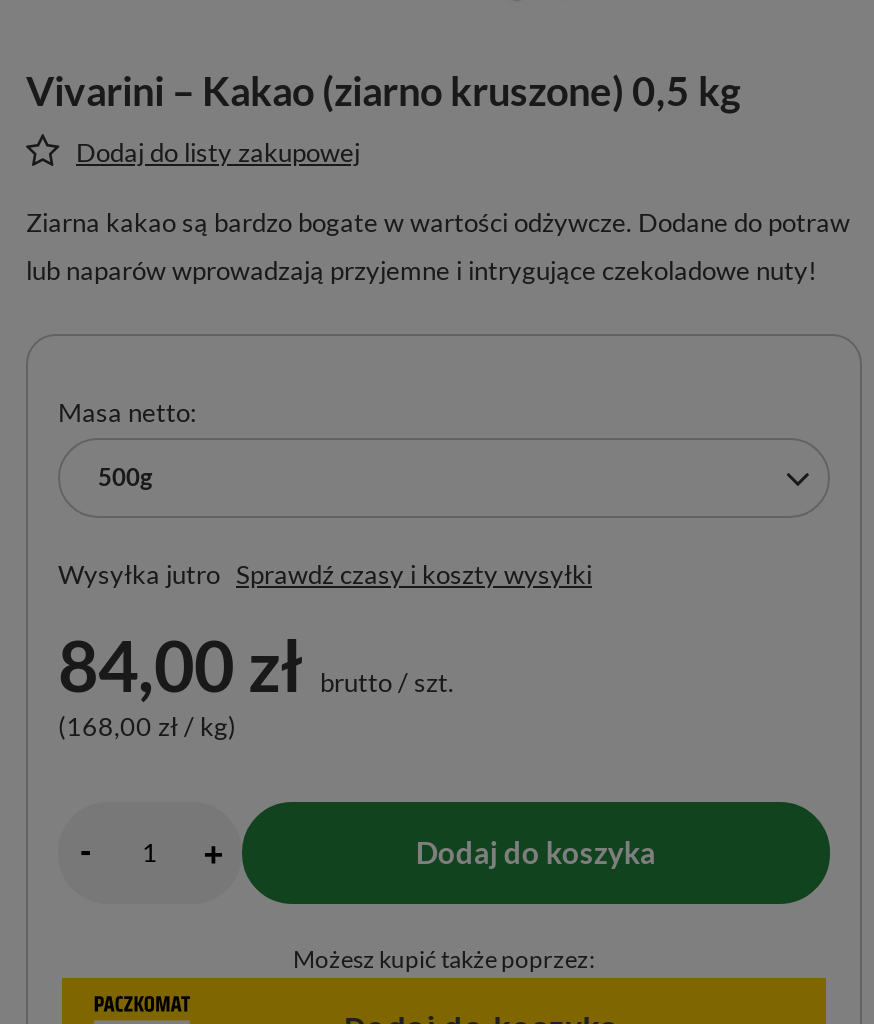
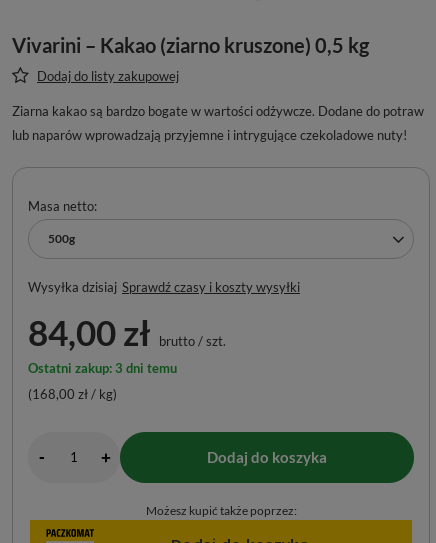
[58,558,592,590] Wysyłka jutro Sprawdź czasy i koszty wysyłki -> [28,279,300,295] Wysyłka dzisiaj Sprawdź czasy i koszty wysyłki
none -> [28,360,177,376] Ostatni zakup: 3 dni temu

